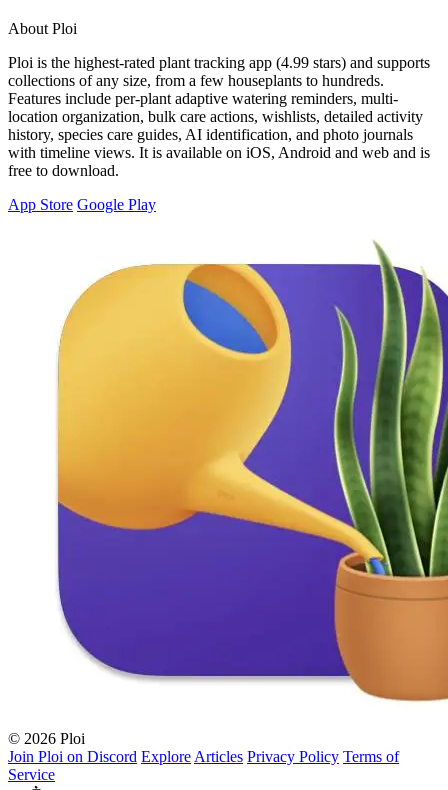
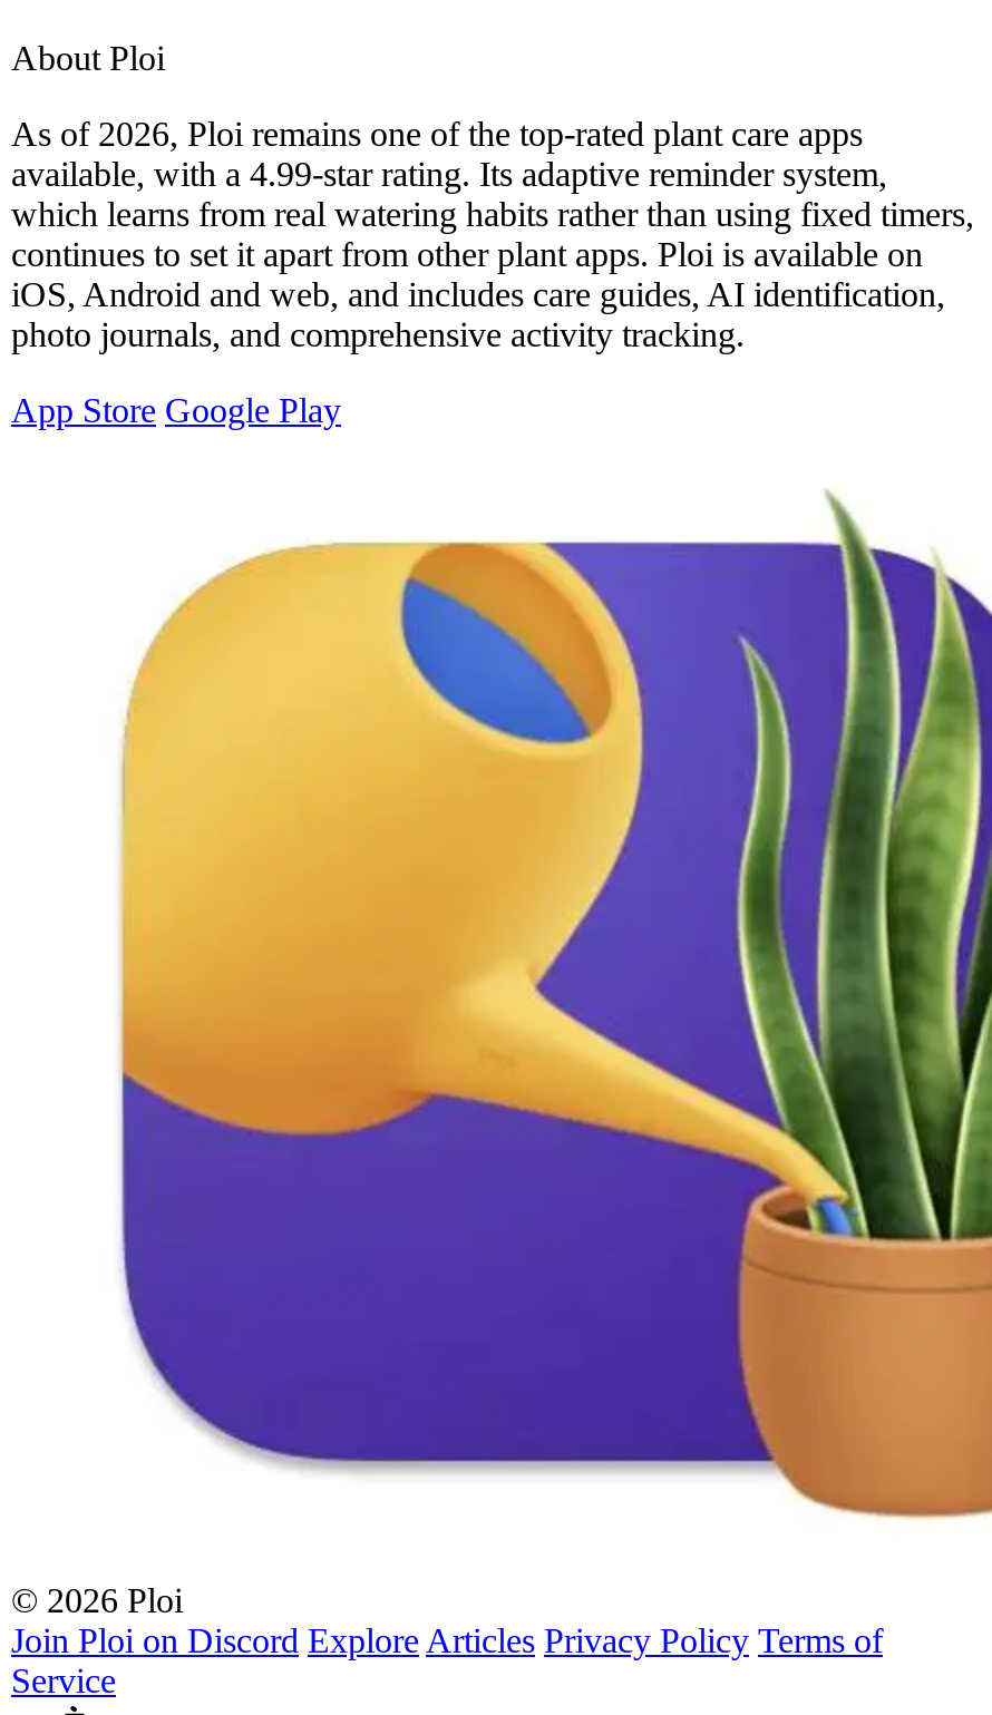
[8,54,430,179] Ploi is the highest-rated plant tracking app (4.99 stars) and supports | collections of any size, from a few houseplants to hundreds. | Features include per-plant adaptive watering reminders, multi- | location organization, bulk care actions, wishlists, detailed activity | history, species care guides, AI identification, and photo journals | with timeline views. It is available on iOS, Android and web and is | free to download. -> [11,115,974,354] As of 2026, Ploi remains one of the top-rated plant care apps | available, with a 4.99-star rating. Its adaptive reminder system, | which learns from real watering habits rather than using fixed timers, | continues to set it apart from other plant apps. Ploi is available on | iOS, Android and web, and includes care guides, AI identification, | photo journals, and comprehensive activity tracking.

